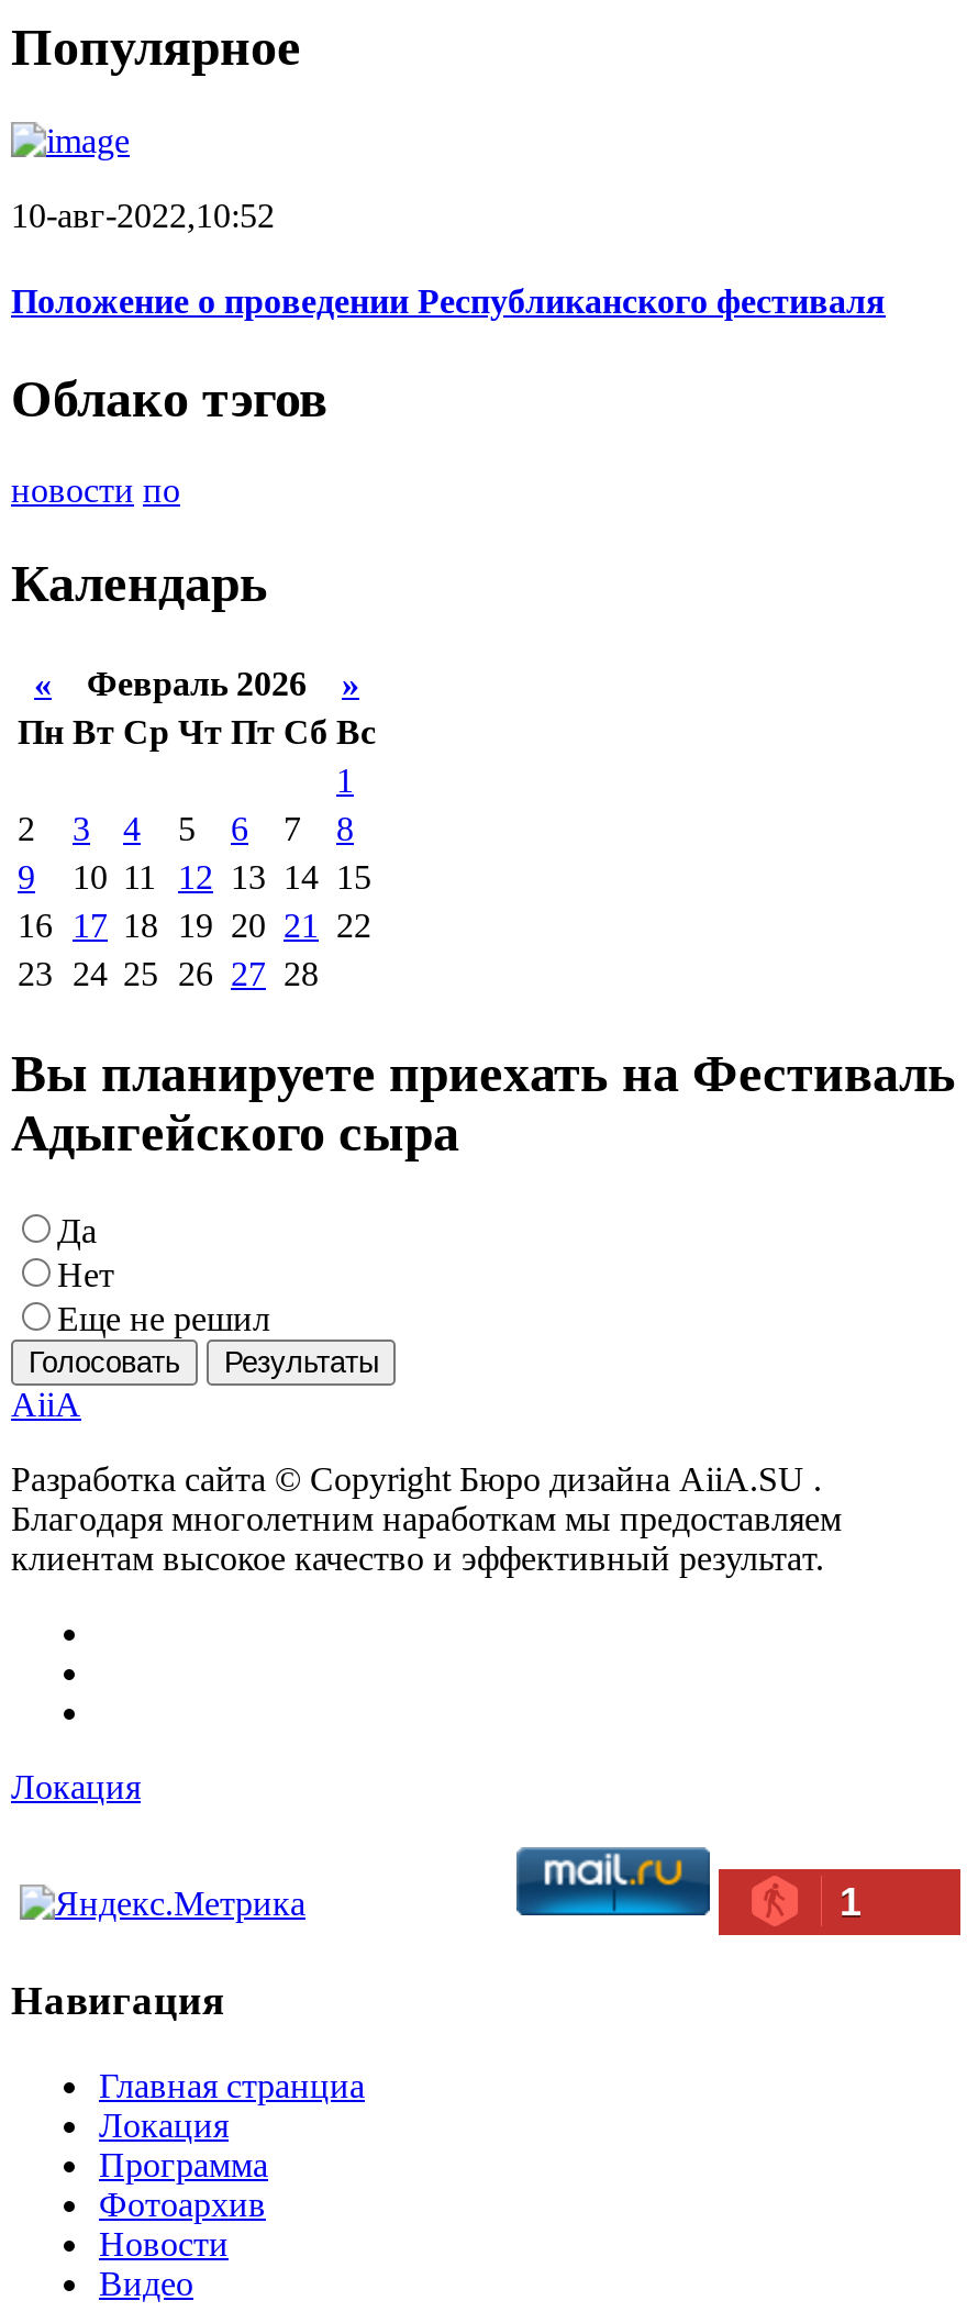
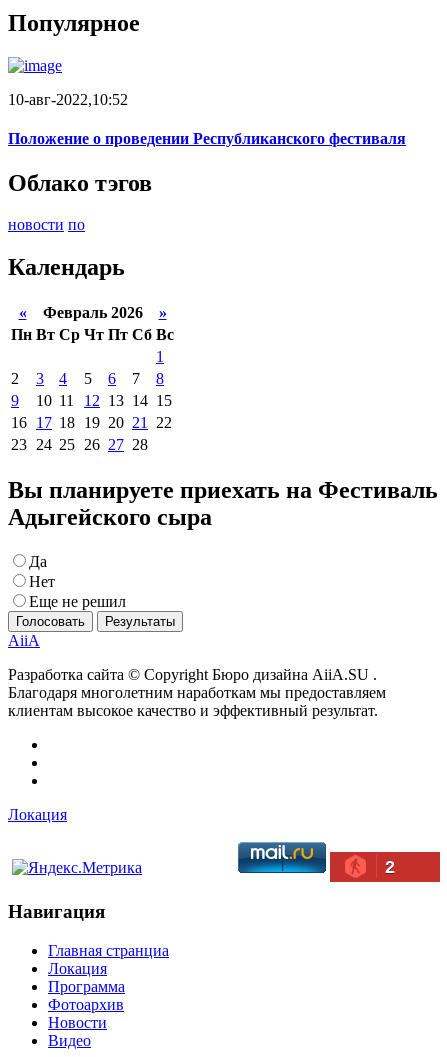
[840,1880,857,1924] 1 -> [385,857,393,877] 2

